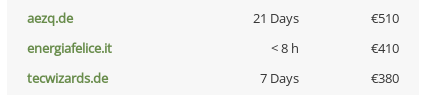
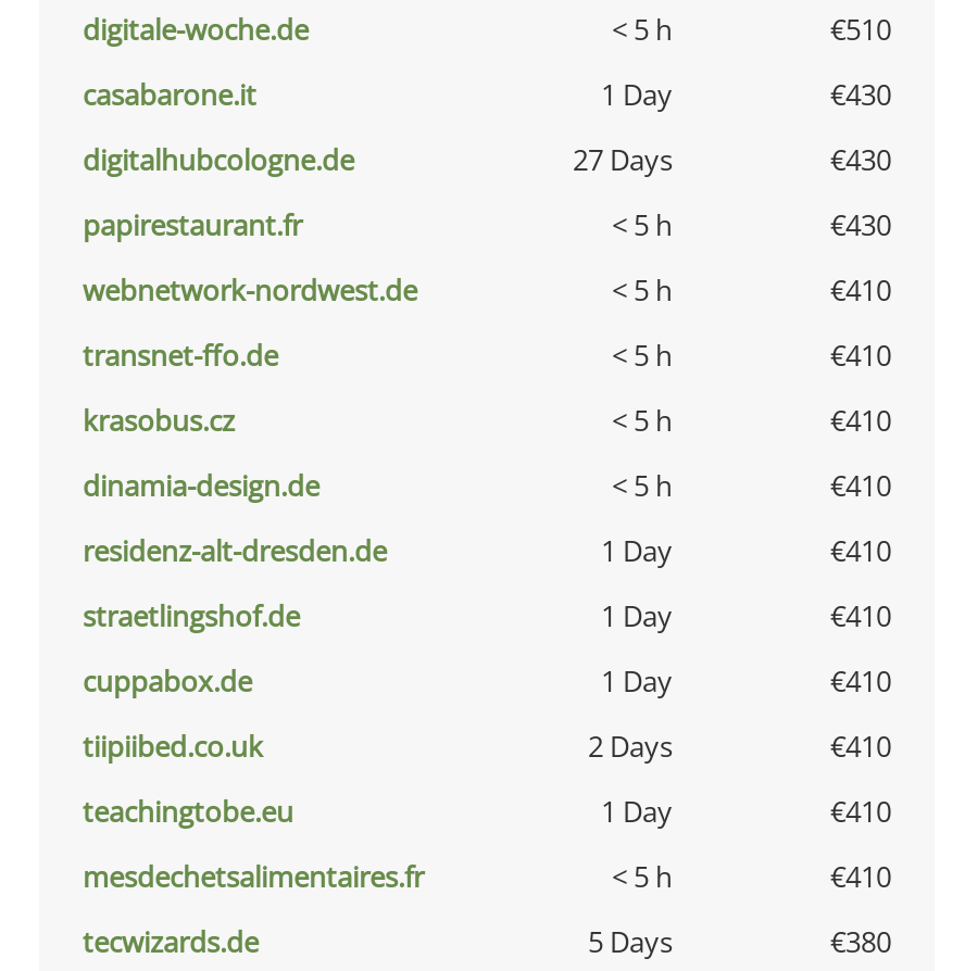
[27,9,298,27] aezq.de | 21 Days -> [83,10,673,49] digitale-woche.de | < 5 h
[27,39,298,57] energiafelice.it | < 8 h -> [83,75,891,896] casabarone.it | 1 Day | €430 | digitalhubcologne.de | 27 Days | €430 | papirestaurant.fr | < 5 h | €430 | webnetwork-nordwest.de | < 5 h | €410 | transnet-ffo.de | < 5 h | €410 | krasobus.cz | < 5 h | €410 | dinamia-design.de | < 5 h | €410 | residenz-alt-dresden.de | 1 Day | €410 | straetlingshof.de | 1 Day | €410 | cuppabox.de | 1 Day | €410 | tiipiibed.co.uk | 2 Days | €410 | teachingtobe.eu | 1 Day | €410 | mesdechetsalimentaires.fr | < 5 h
[259,69,298,87] 7 Days -> [588,922,673,961] 5 Days

